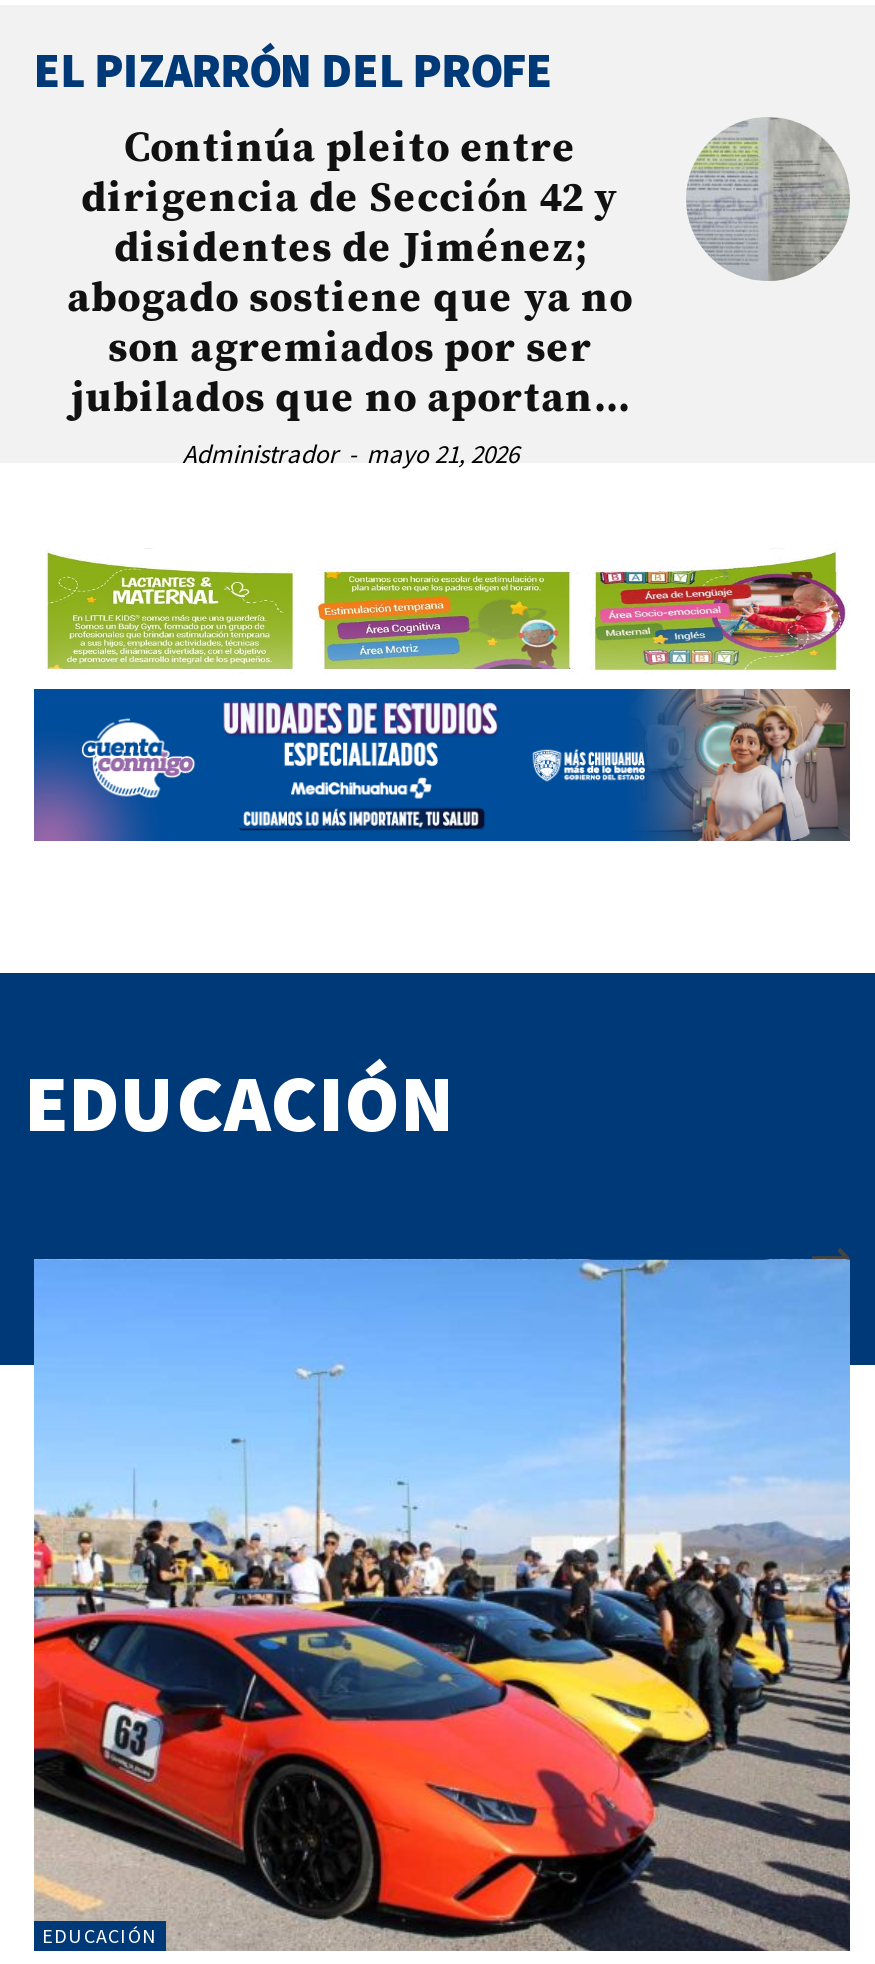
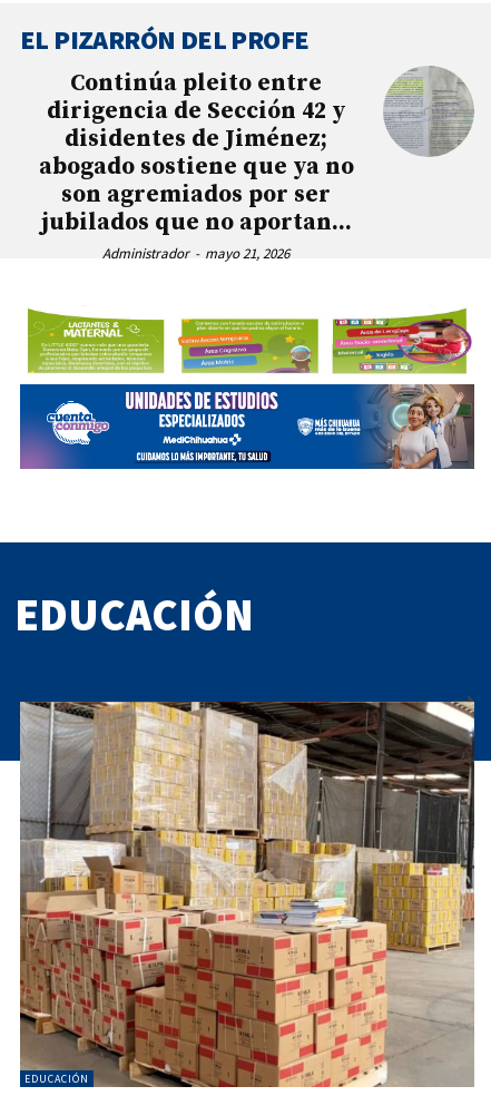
[32,1257,852,1953] [image] -> [19,701,475,1088] [image]

